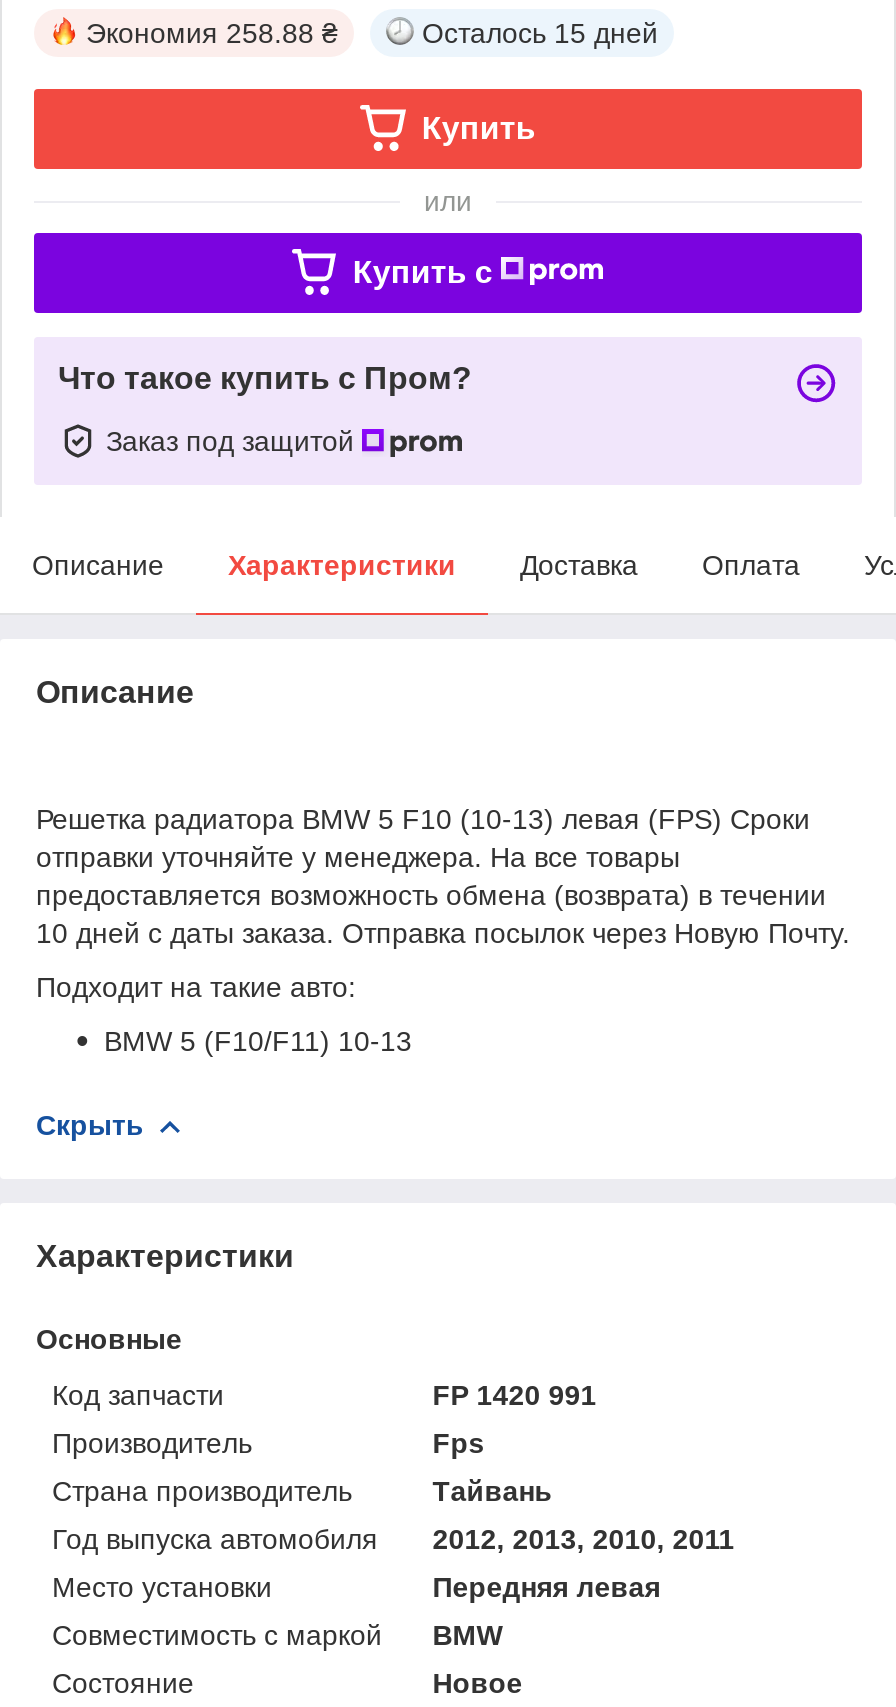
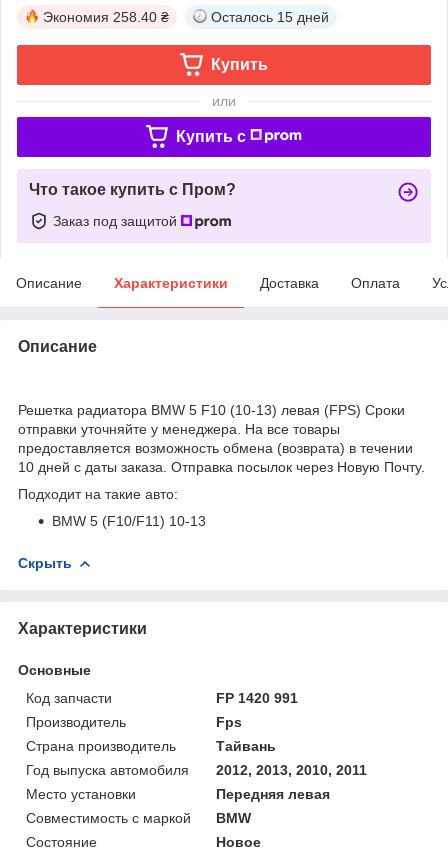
[86,17,338,49] Экономия 258.88 ₴ -> [43,9,169,25] Экономия 258.40 ₴

